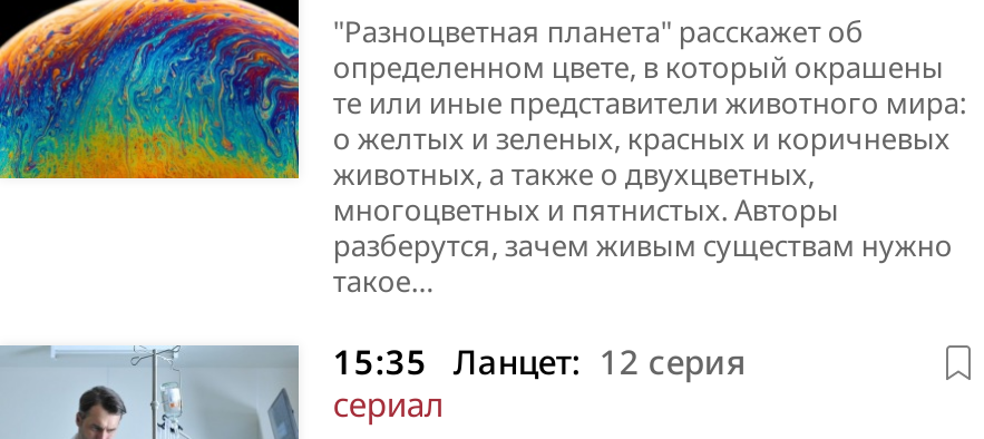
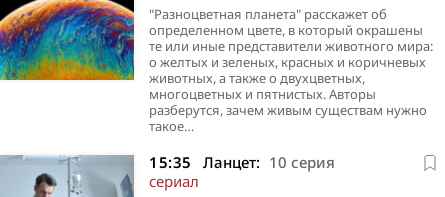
[333,339,746,383] 15:35 Ланцет: 12 серия -> [149,152,335,172] 15:35 Ланцет: 10 серия

